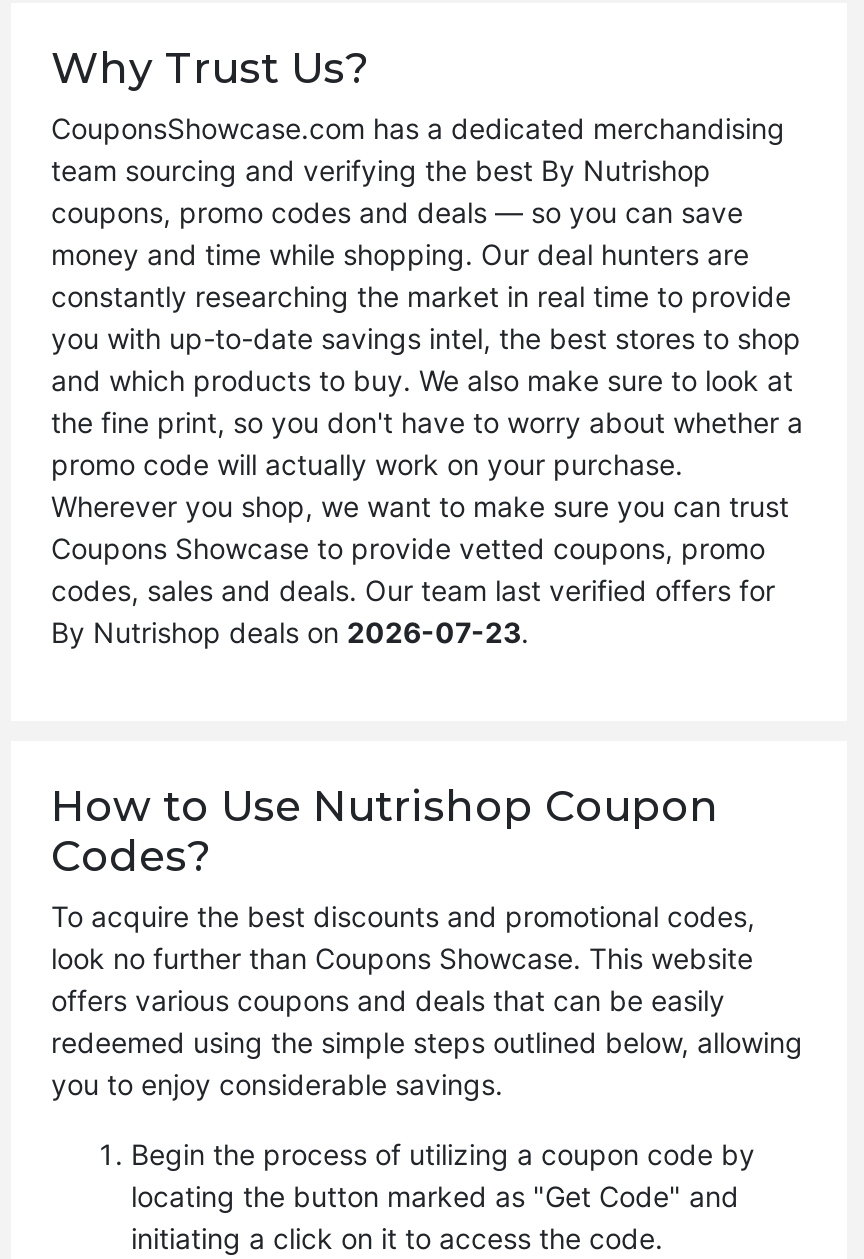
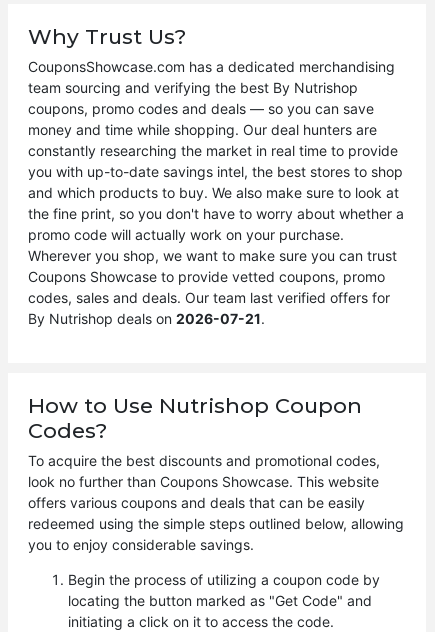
[51,614,529,648] By Nutrishop deals on 2026-07-23. -> [28,310,265,327] By Nutrishop deals on 2026-07-21.

